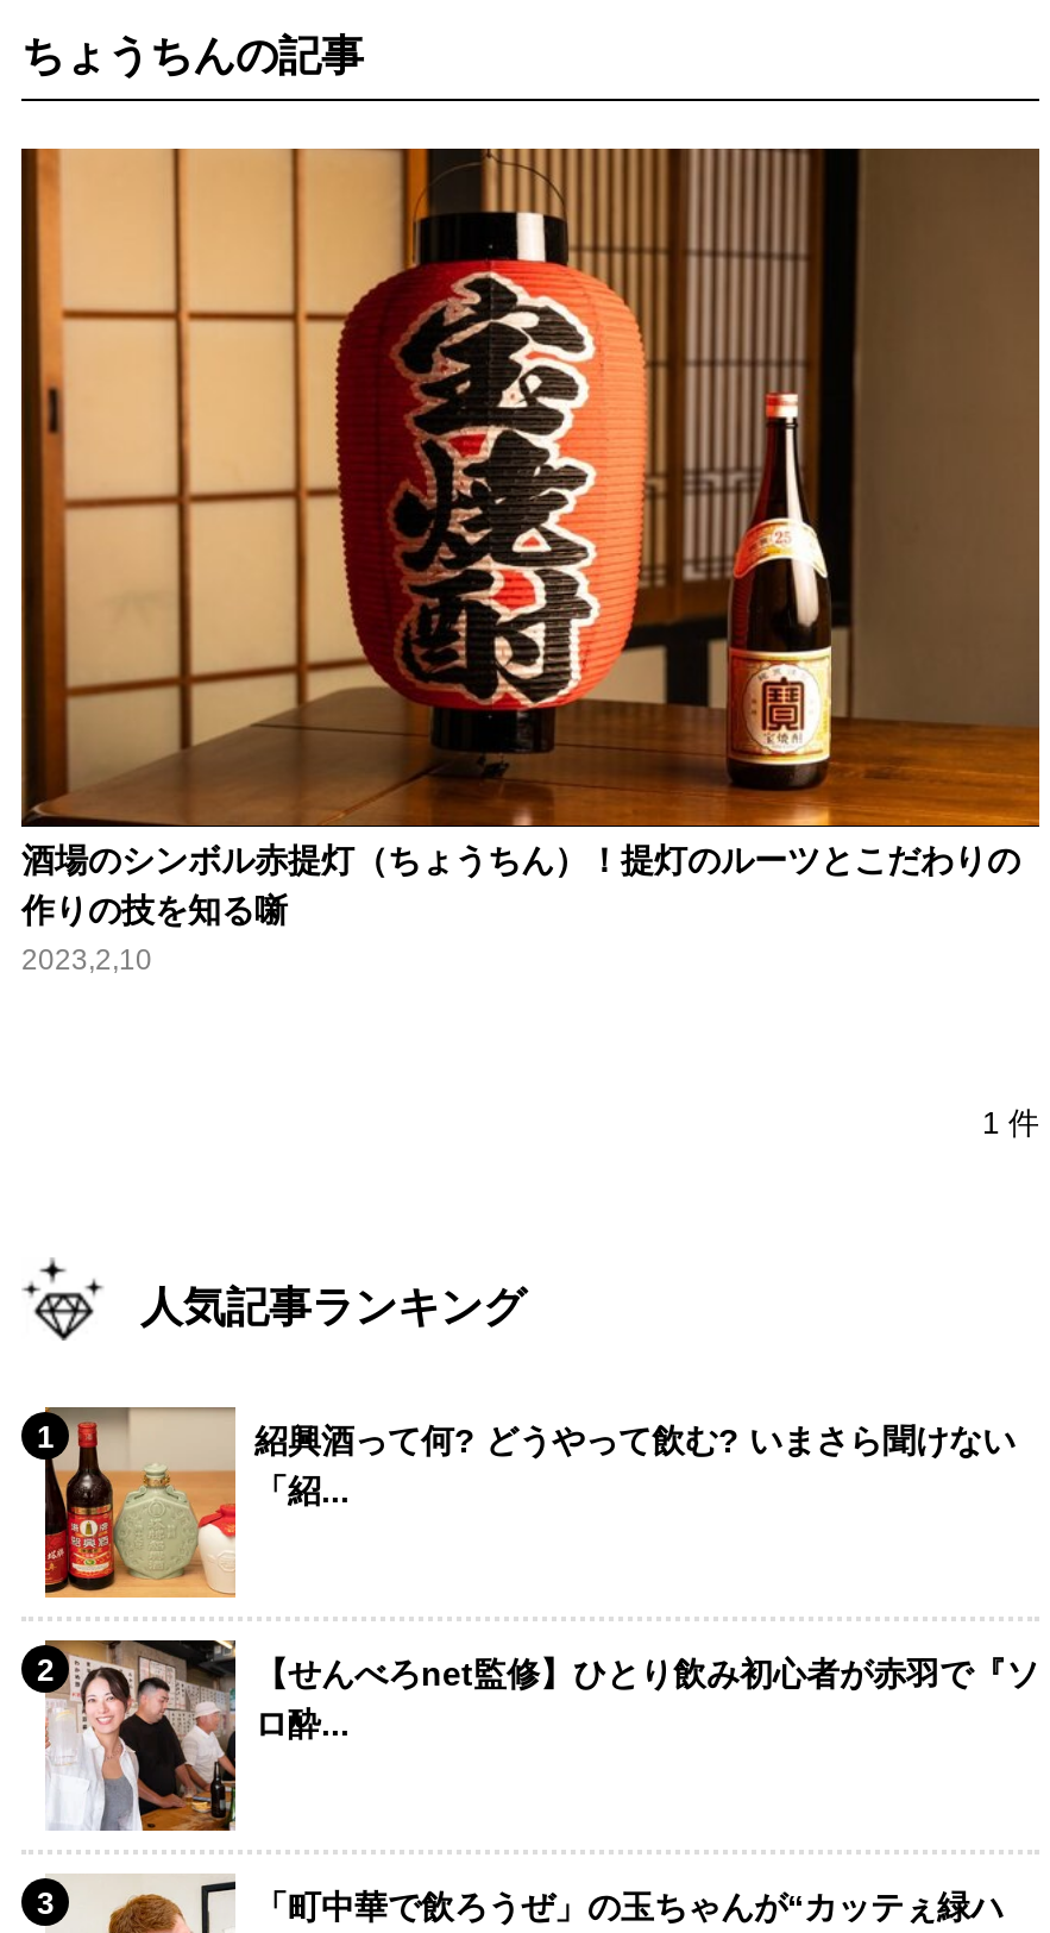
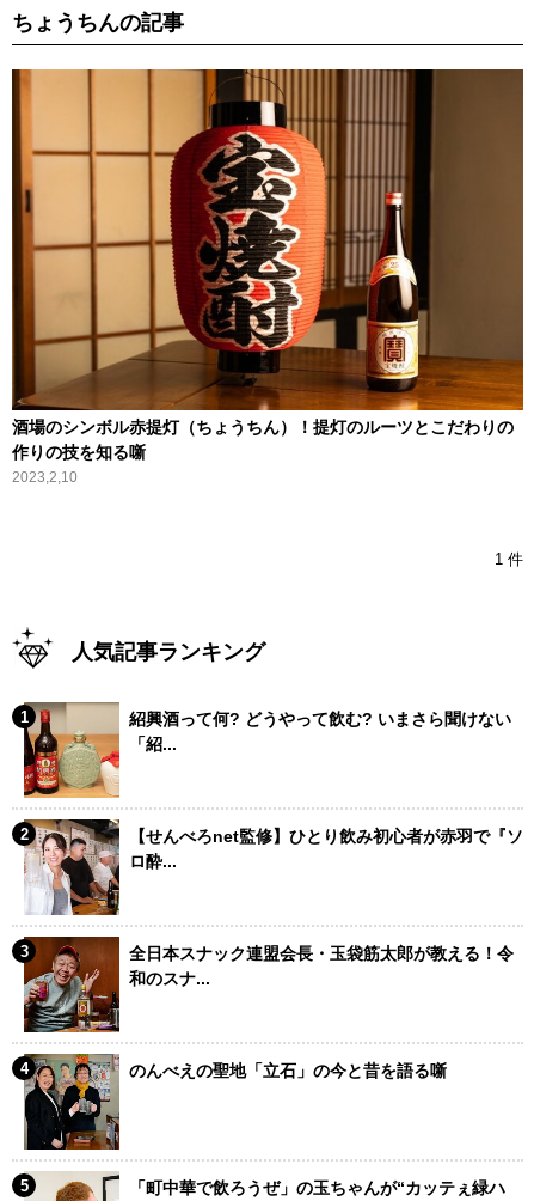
none -> [22,1053,447,1151] [image] | のんべえの聖地「立石」の今と昔を語る噺
none -> [23,937,514,1034] [image] | 全日本スナック連盟会長・玉袋筋太郎が教える！令 | 和のスナ...

